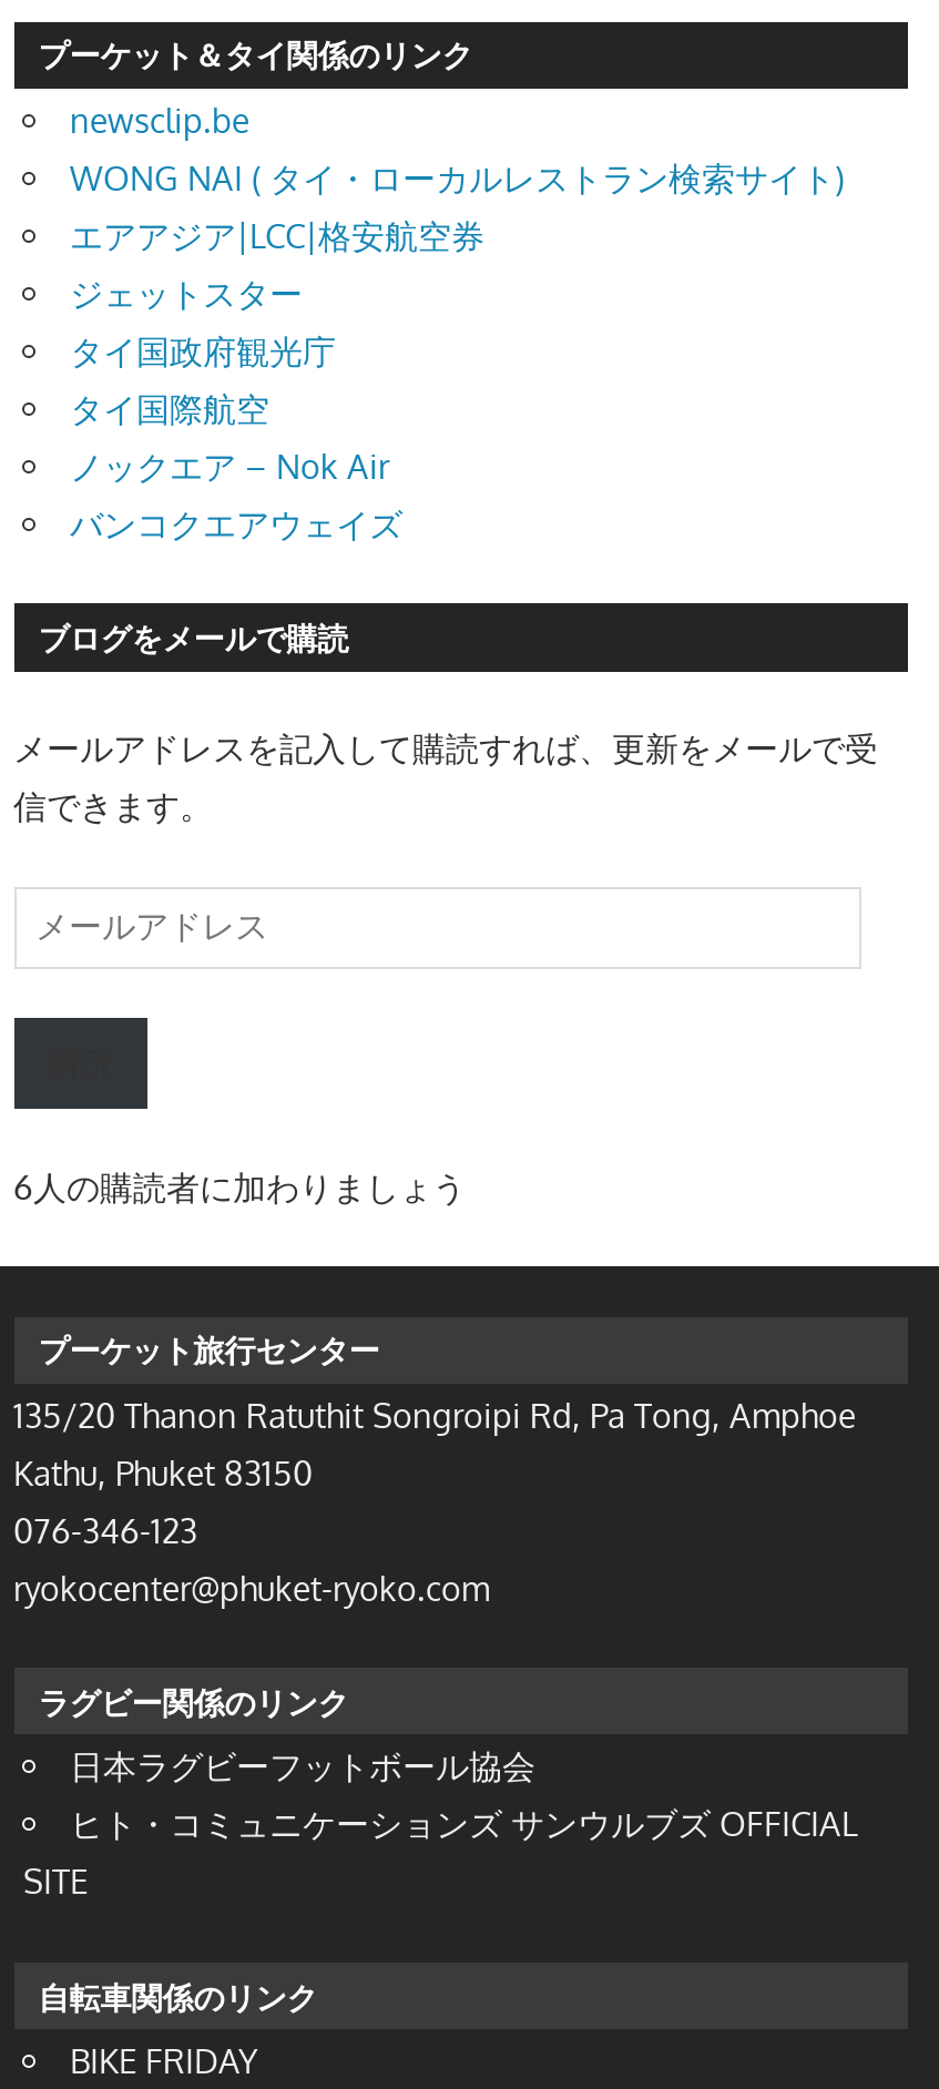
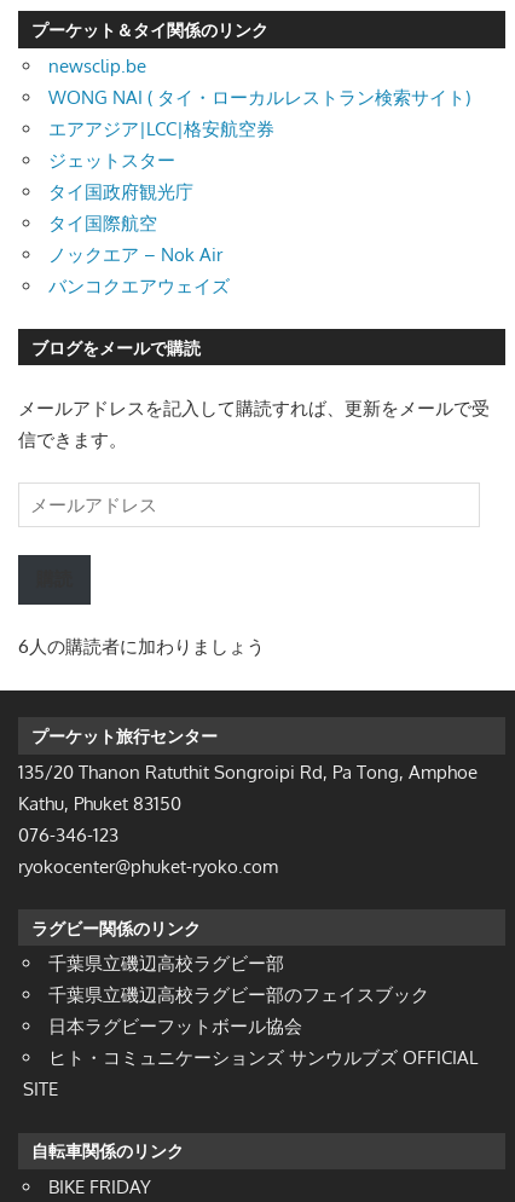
none -> [48,952,429,1006] 千葉県立磯辺高校ラグビー部 | 千葉県立磯辺高校ラグビー部のフェイスブック

